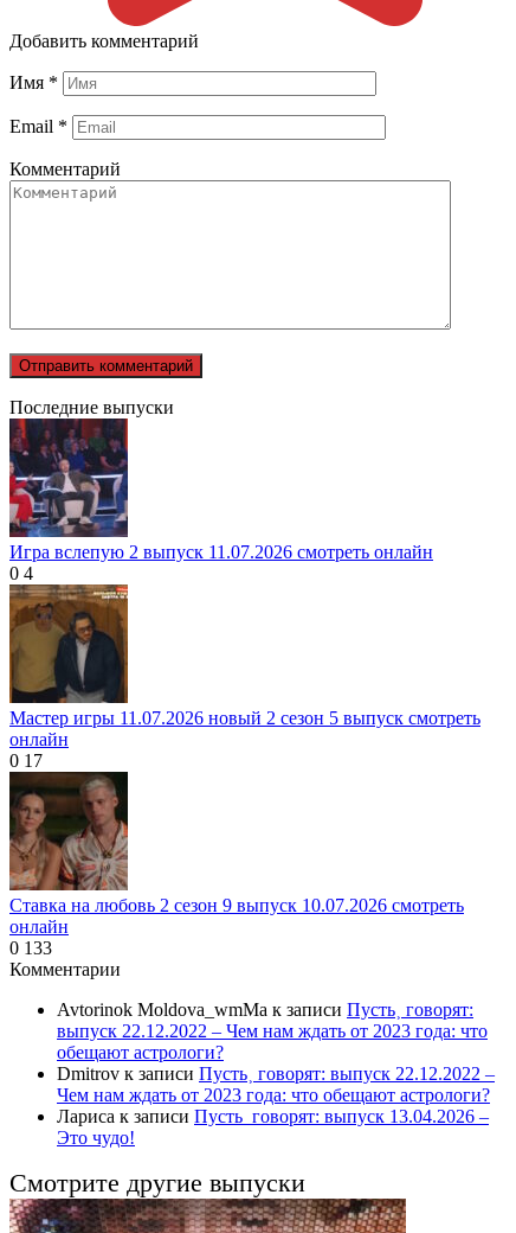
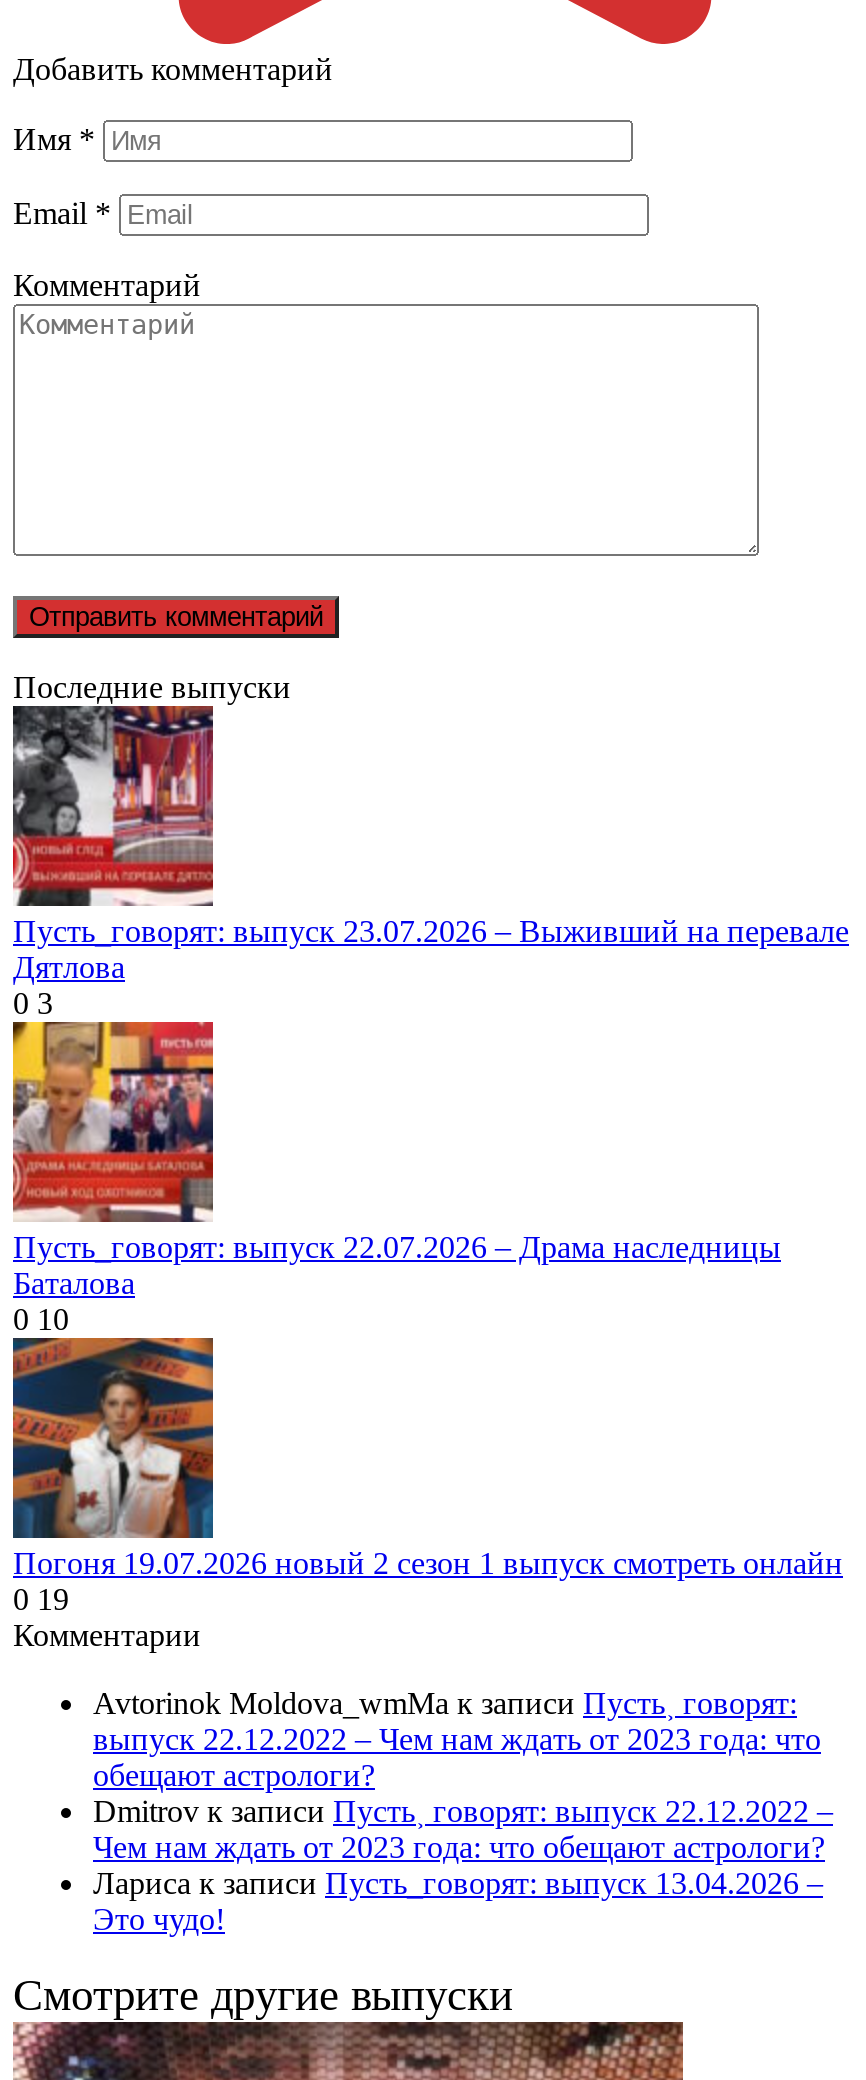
[8,420,433,583] [image] | Игра вслепую 2 выпуск 11.07.2026 смотреть онлайн | 0 4 -> [11,708,849,1020] [image] | Пусть_говорят: выпуск 23.07.2026 – Выживший на перевале | Дятлова | 0 3
[8,583,480,771] [image] | Мастер игры 11.07.2026 новый 2 сезон 5 выпуск смотреть | онлайн | 0 17 -> [11,986,781,1336] [image] | Пусть_говорят: выпуск 22.07.2026 – Драма наследницы | Баталова | 0 10
[8,771,464,958] [image] | Ставка на любовь 2 сезон 9 выпуск 10.07.2026 смотреть | онлайн | 0 133 -> [11,1302,843,1616] [image] | Погоня 19.07.2026 новый 2 сезон 1 выпуск смотреть онлайн | 0 19

